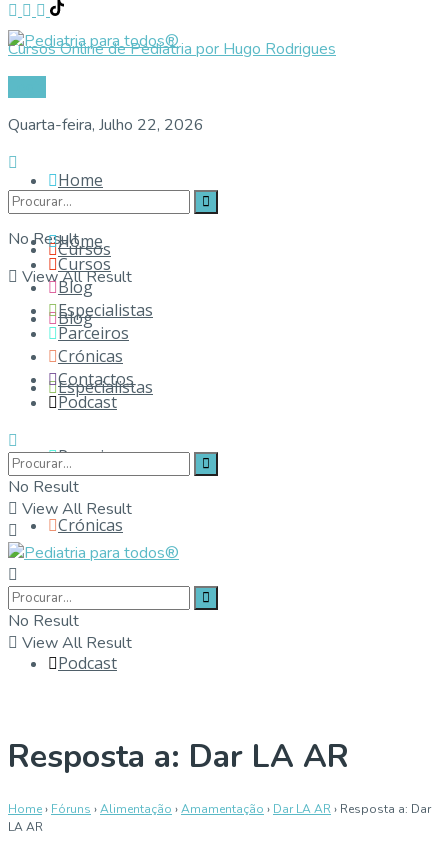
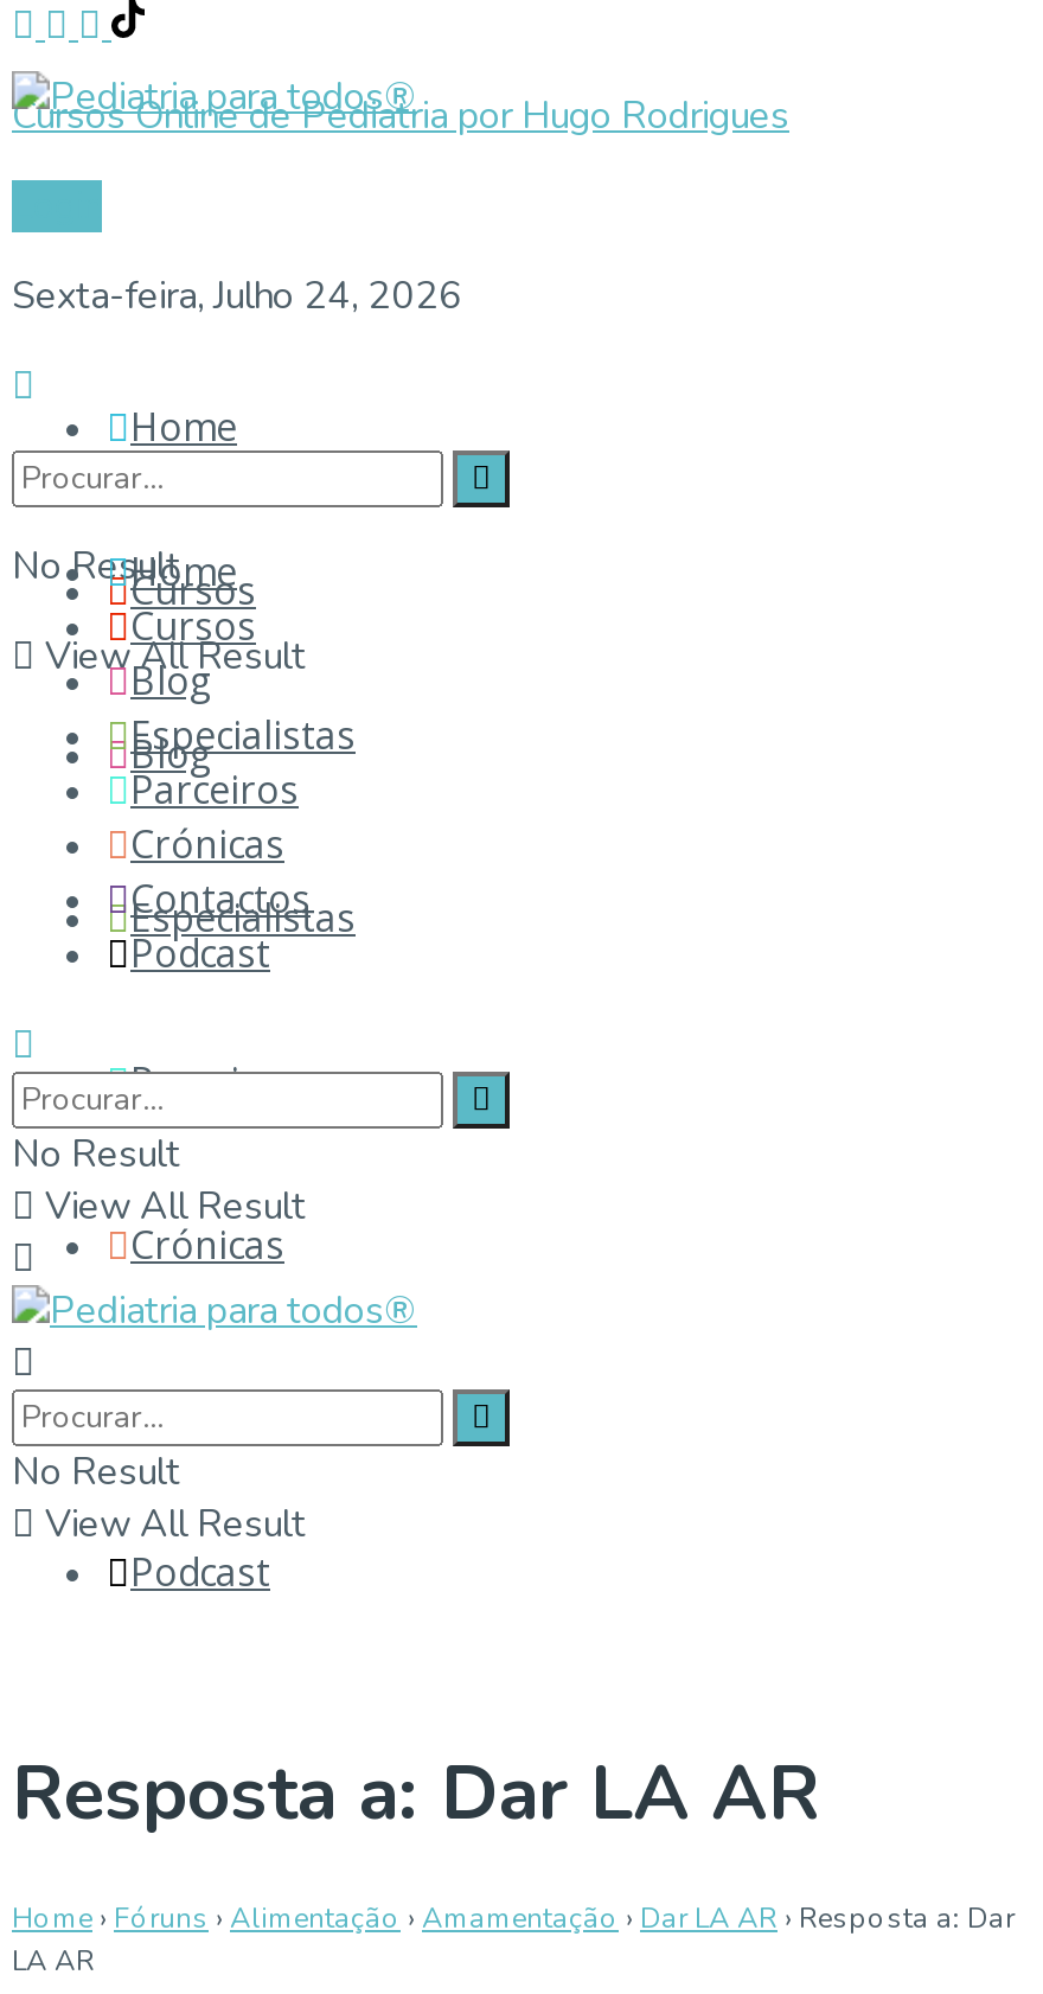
[8,114,204,136] Quarta-feira, Julho 22, 2026 -> [12,270,462,322] Sexta-feira, Julho 24, 2026

